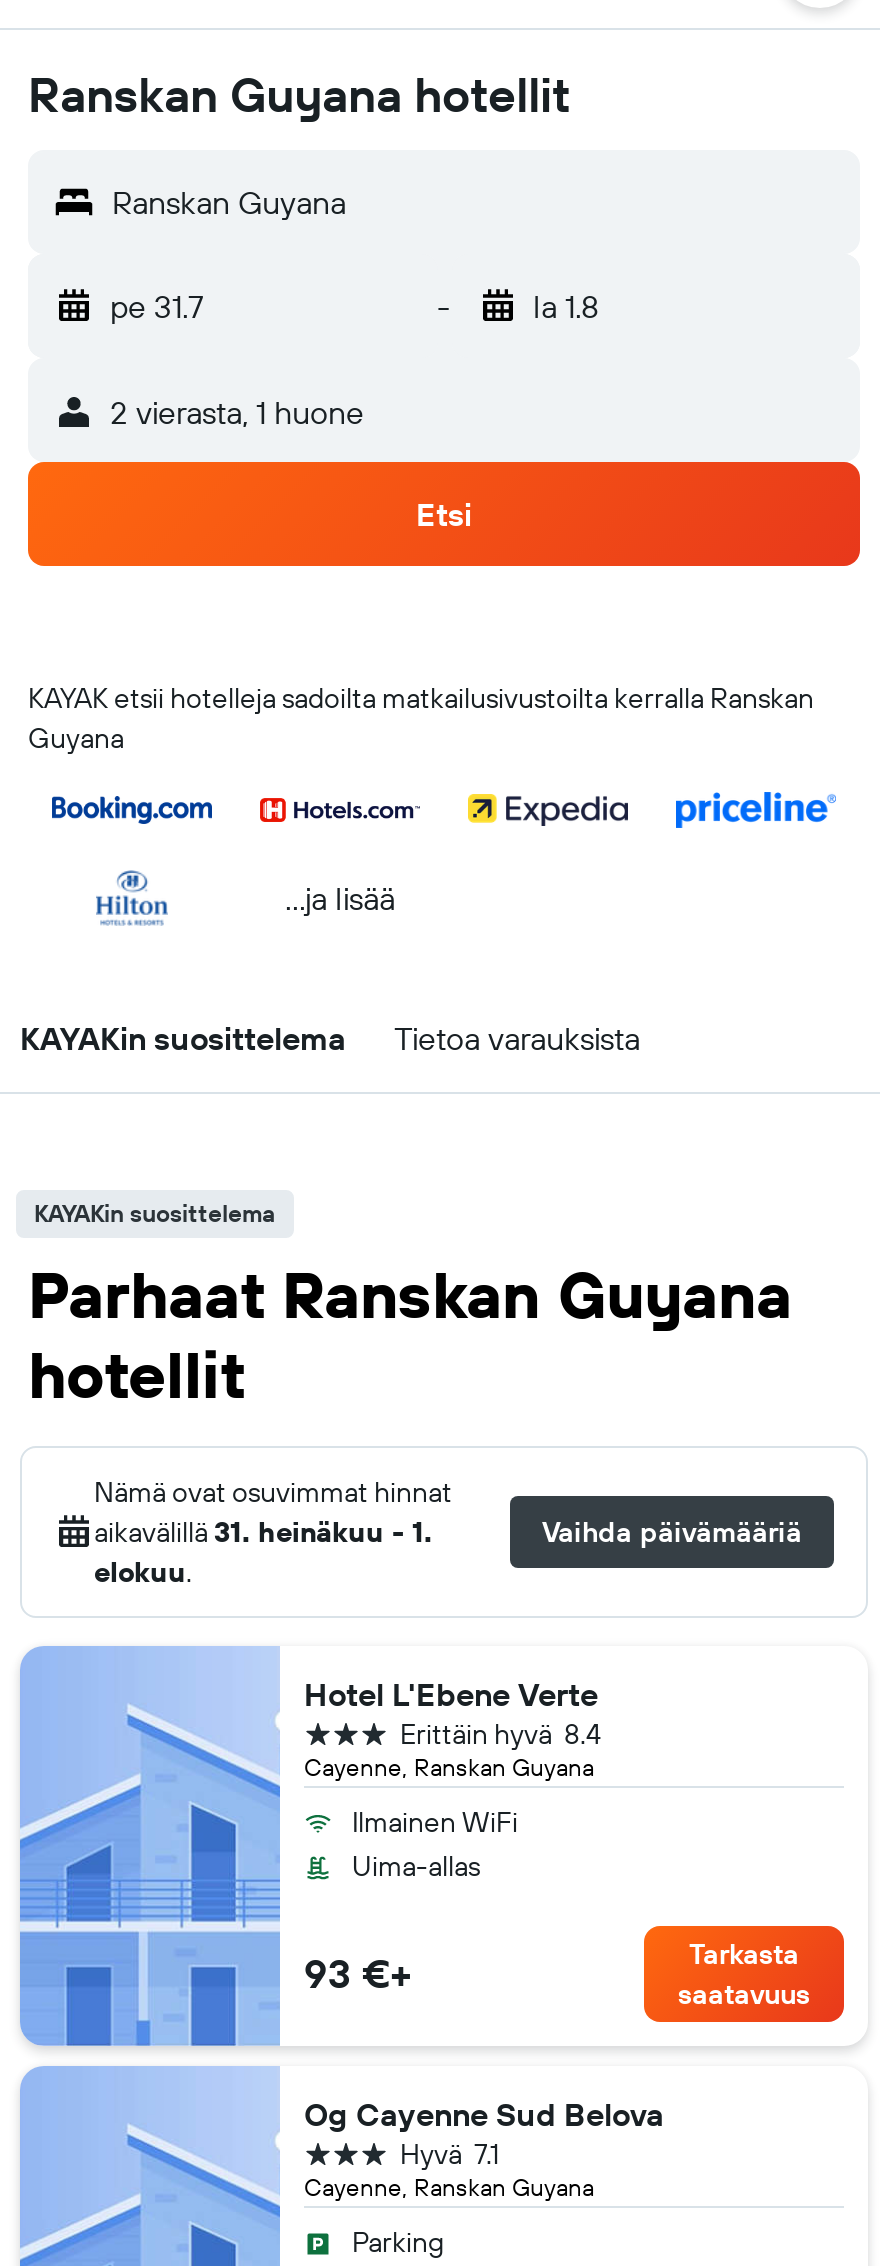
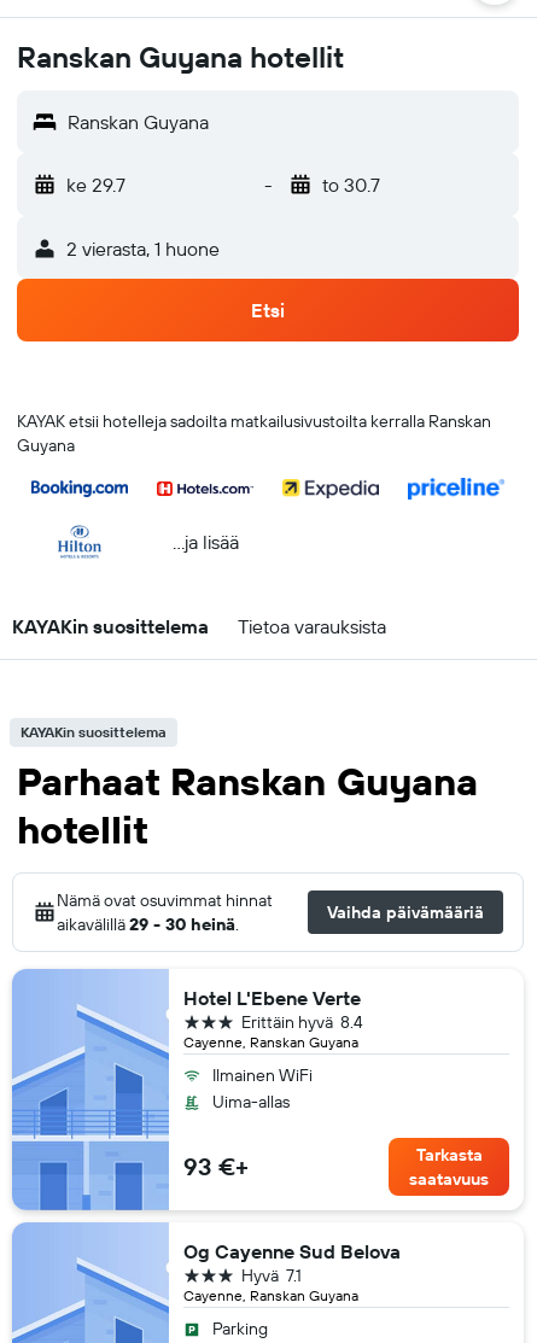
[110,286,204,326] pe 31.7 -> [66,173,126,197] ke 29.7
[533,286,599,326] la 1.8 -> [322,173,380,197] to 30.7
[94,1514,432,1590] aikavälillä 31. heinäkuu - 1. | elokuu. -> [57,913,239,935] aikavälillä29 - 30 heinä.

